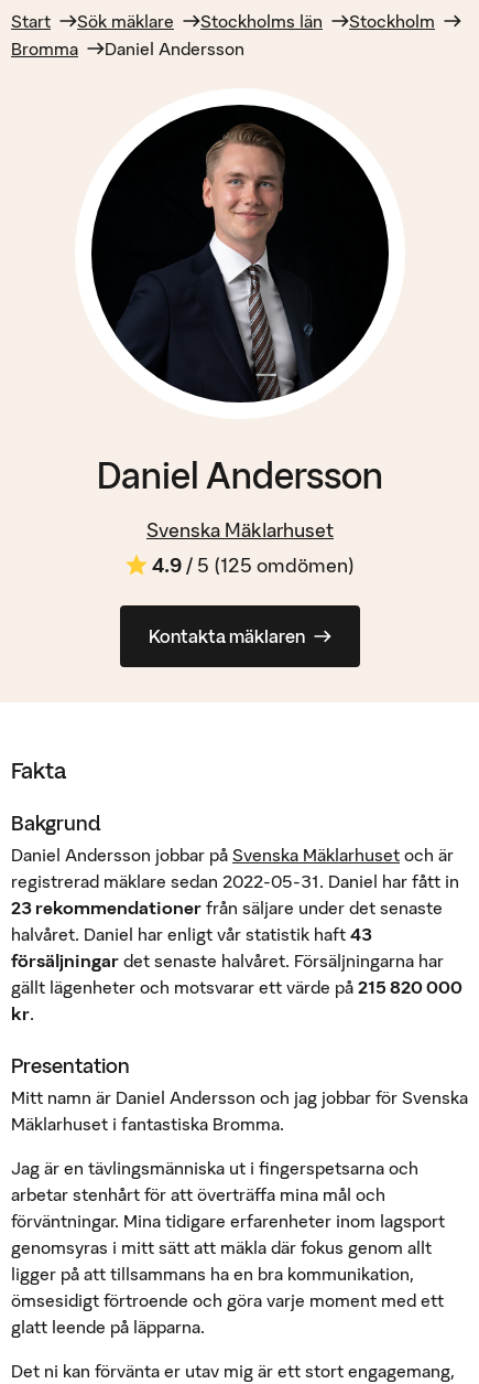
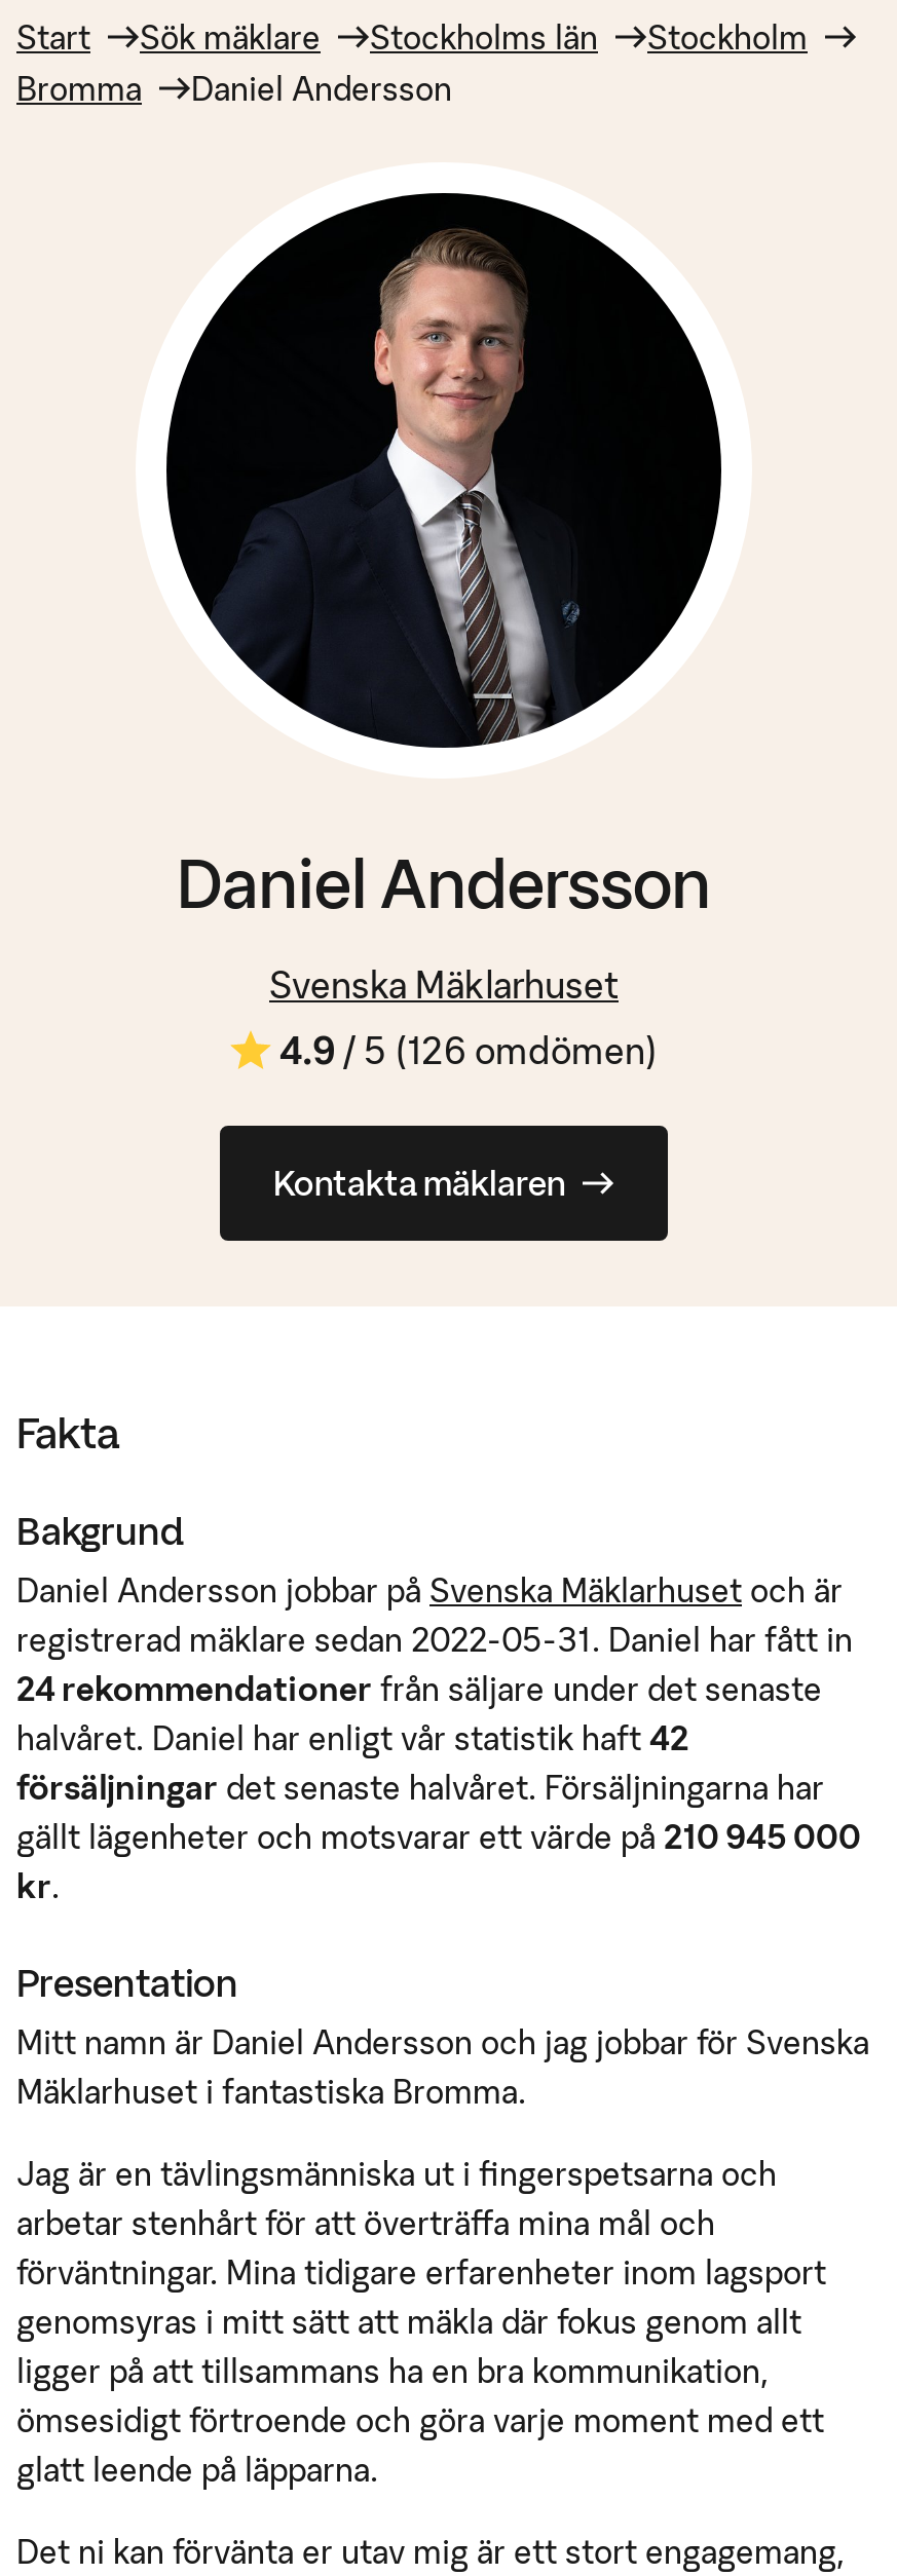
[152,552,355,578] 4.9 / 5 (125 omdömen) -> [279,1027,658,1074] 4.9 / 5 (126 omdömen)
[11,897,443,919] 23 rekommendationer från säljare under det senaste -> [16,1668,822,1709] 24 rekommendationer från säljare under det senaste
[11,923,372,945] halvåret. Daniel har enligt vår statistik haft 43 -> [16,1717,688,1758] halvåret. Daniel har enligt vår statistik haft 42
[11,976,462,998] gällt lägenheter och motsvarar ett värde på 215 820 000 -> [16,1816,861,1857] gällt lägenheter och motsvarar ett värde på 210 945 000

